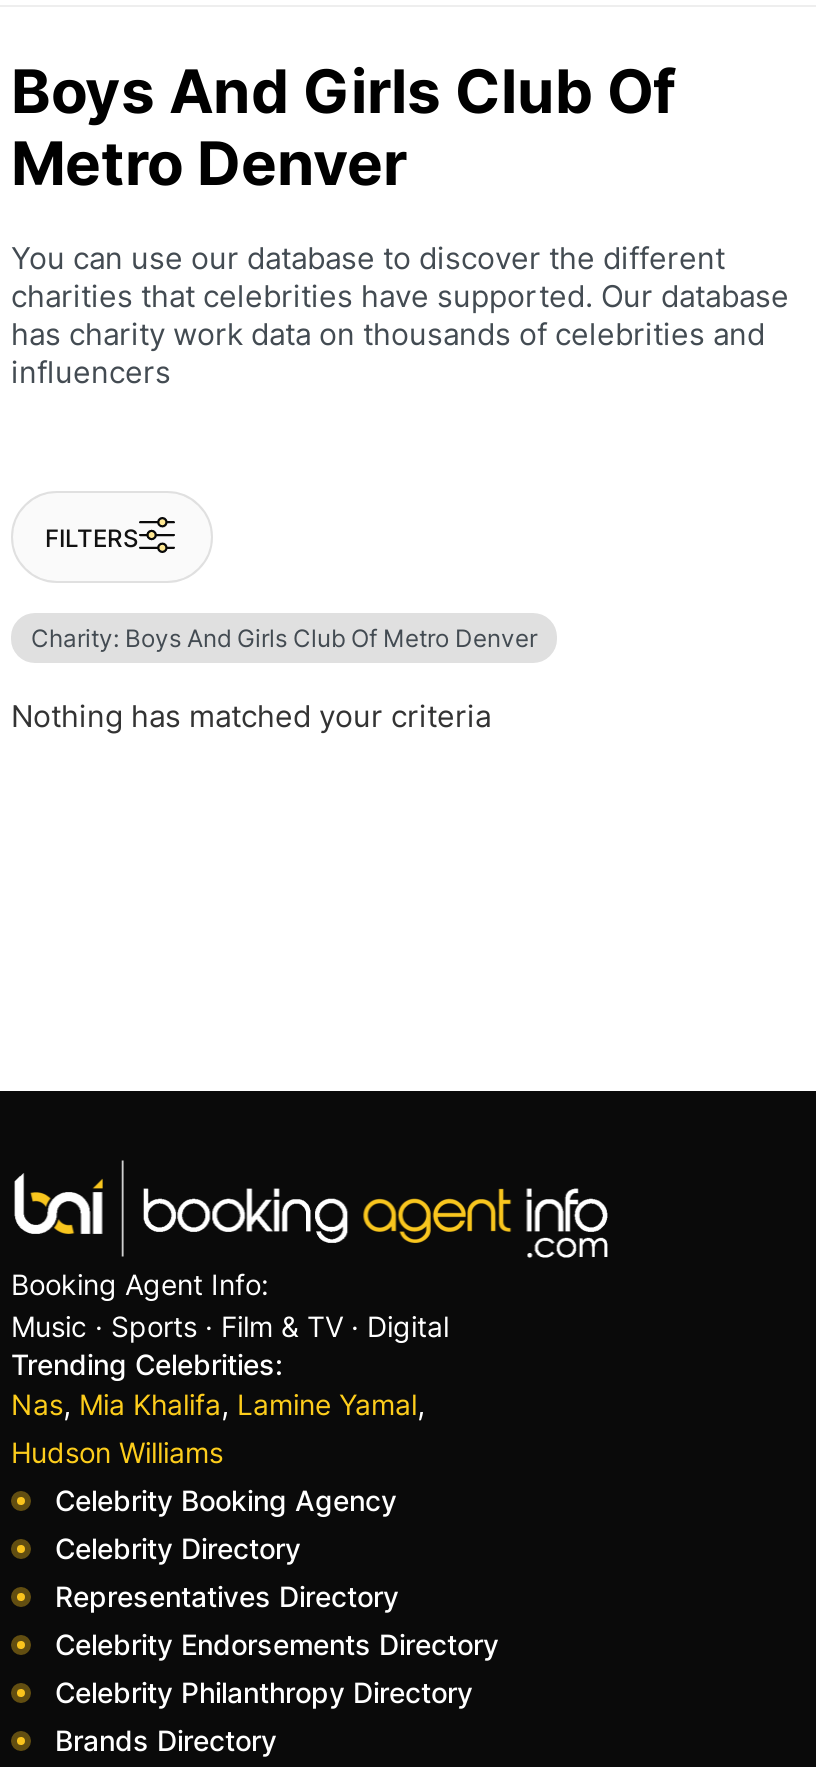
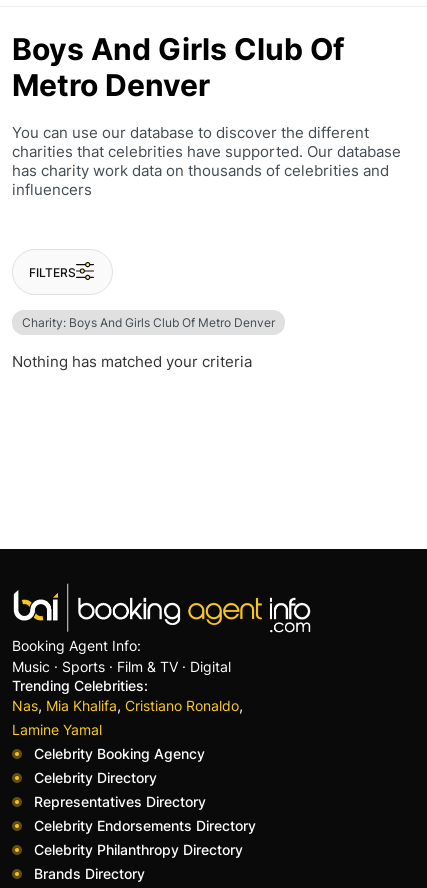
[11,1386,425,1470] Nas, Mia Khalifa, Lamine Yamal, | Hudson Williams -> [12,696,243,738] Nas, Mia Khalifa, Cristiano Ronaldo, | Lamine Yamal

